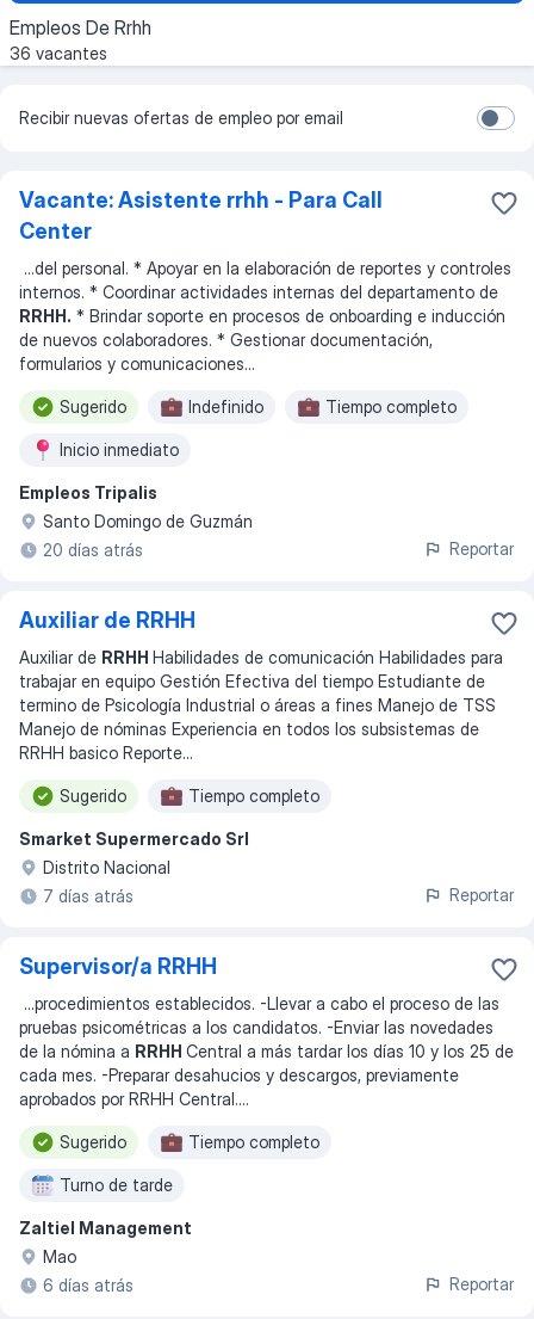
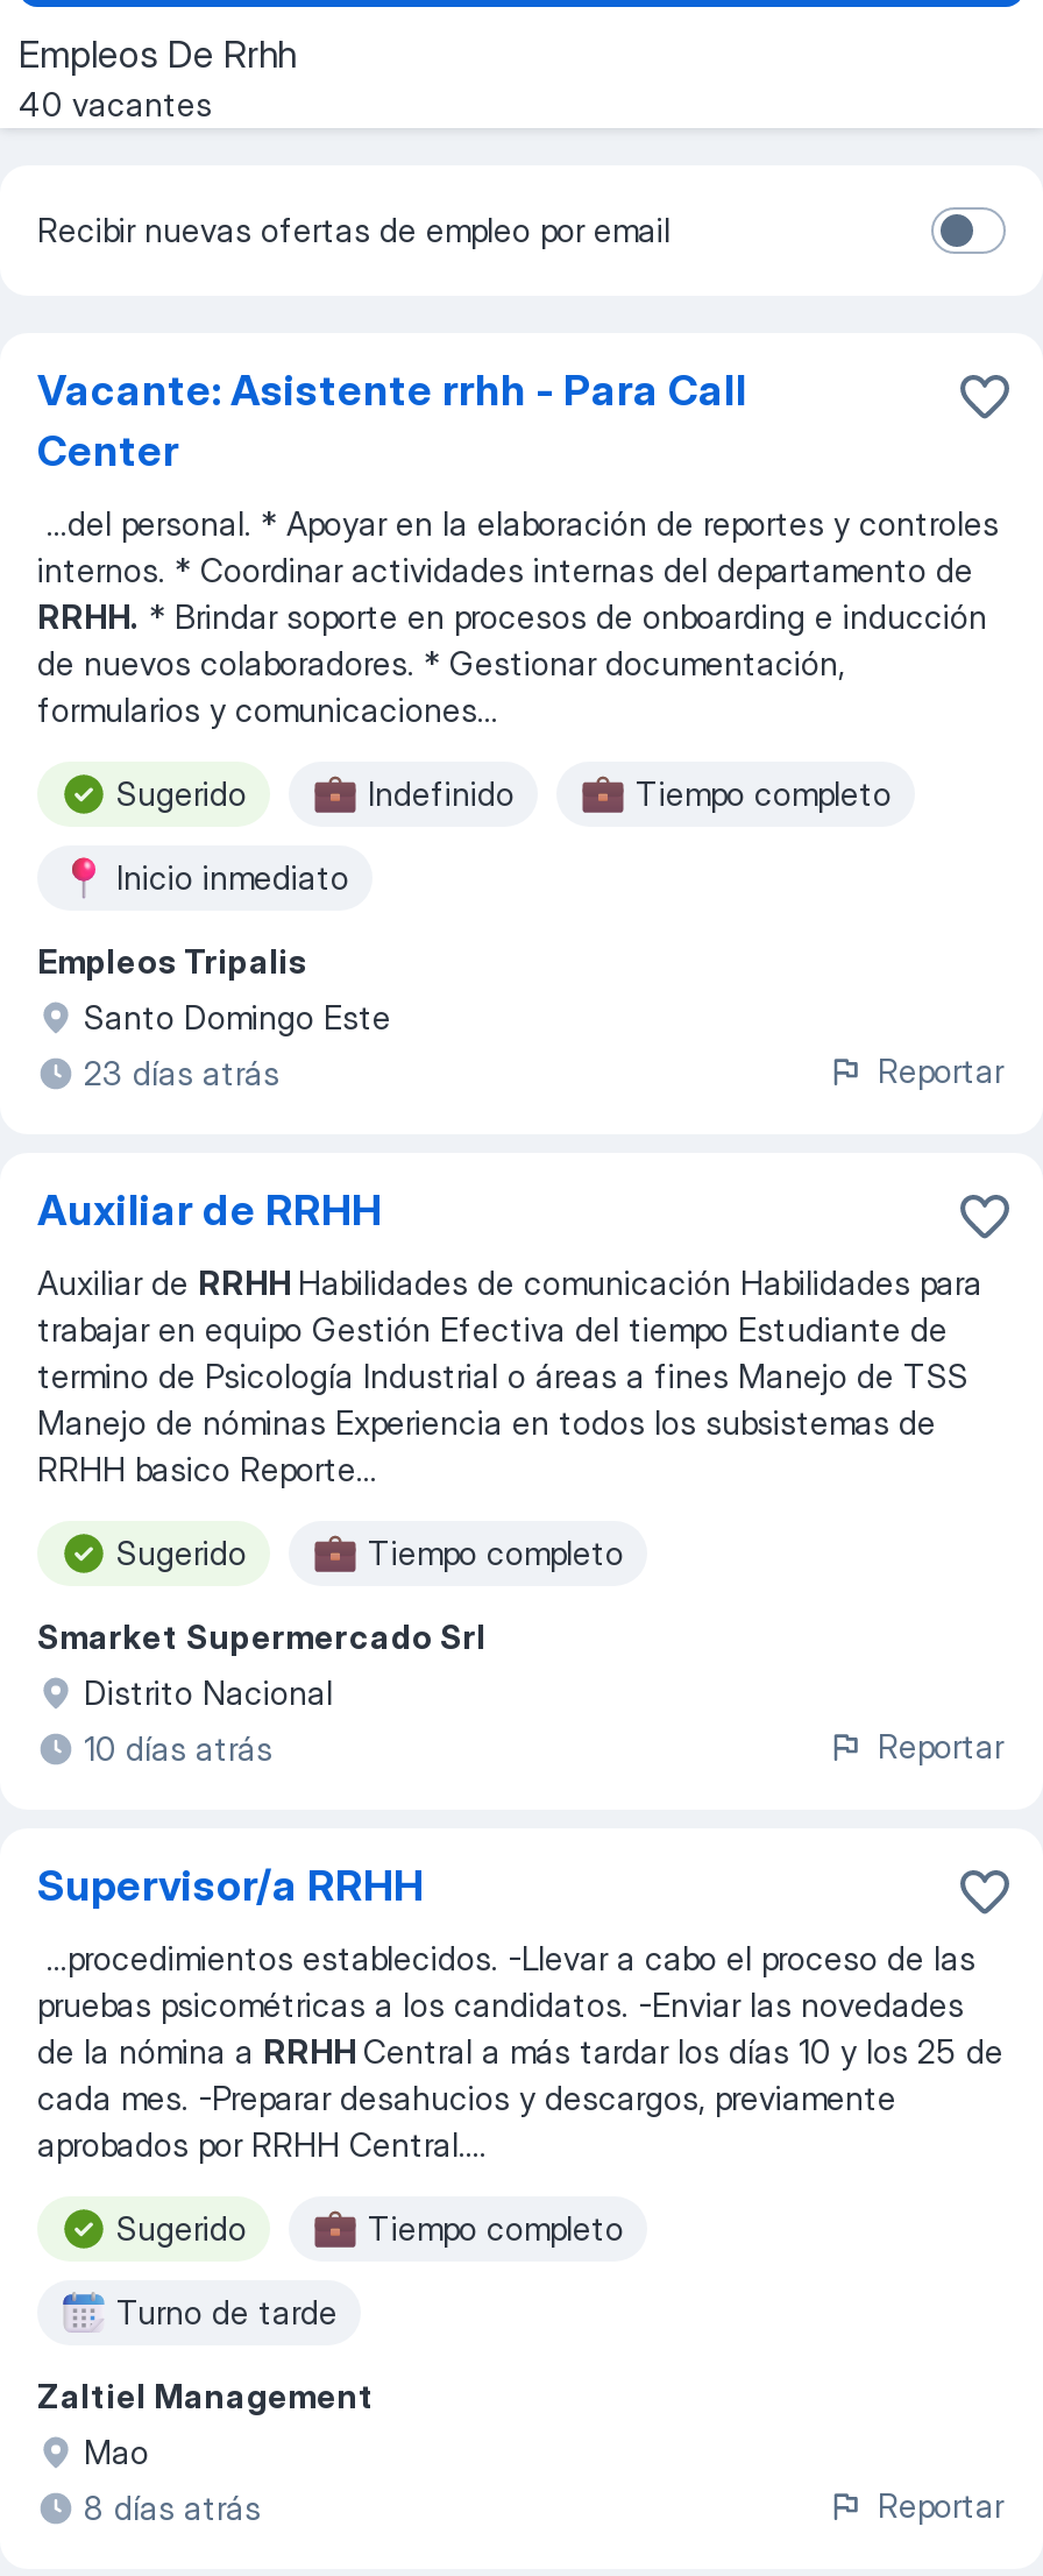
[10,43,107,63] 36 vacantes -> [19,84,212,123] 40 vacantes
[43,511,253,560] Santo Domingo de Guzmán | 20 días atrás -> [84,997,391,1092] Santo Domingo Este | 23 días atrás
[43,886,133,906] 7 días atrás -> [84,1728,272,1768] 10 días atrás
[43,1275,133,1295] 6 días atrás -> [84,2487,261,2527] 8 días atrás

